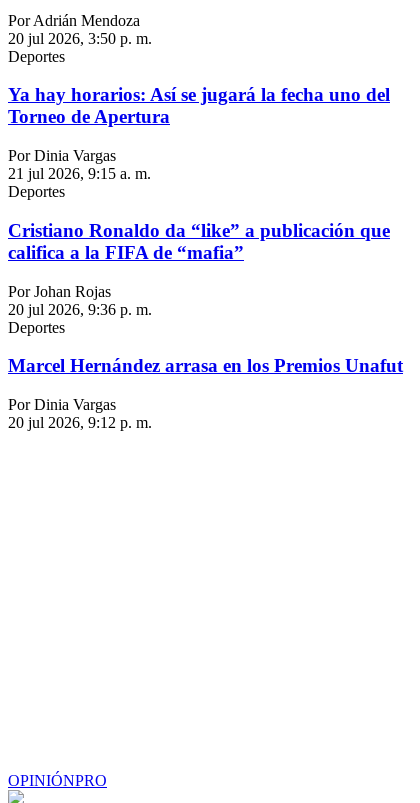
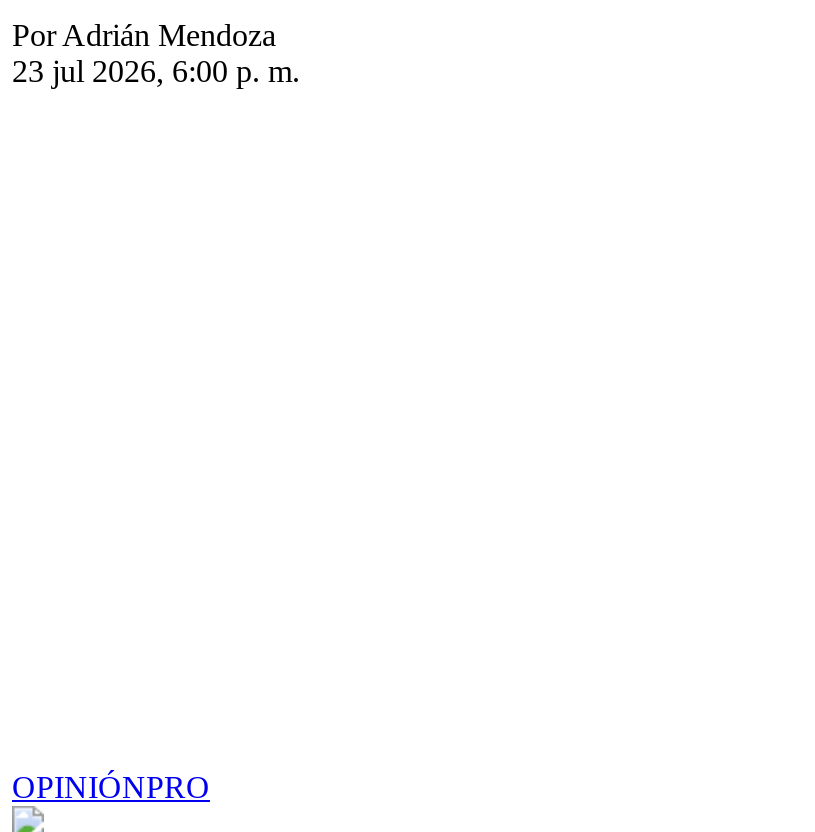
[8,30,403,431] 20 jul 2026, 3:50 p. m. | Deportes | Ya hay horarios: Así se jugará la fecha uno del | Torneo de Apertura | Por Dinia Vargas | 21 jul 2026, 9:15 a. m. | Deportes | Cristiano Ronaldo da “like” a publicación que | califica a la FIFA de “mafia” | Por Johan Rojas | 20 jul 2026, 9:36 p. m. | Deportes | Marcel Hernández arrasa en los Premios Unafut | Por Dinia Vargas | 20 jul 2026, 9:12 p. m. -> [12,54,300,88] 23 jul 2026, 6:00 p. m.

